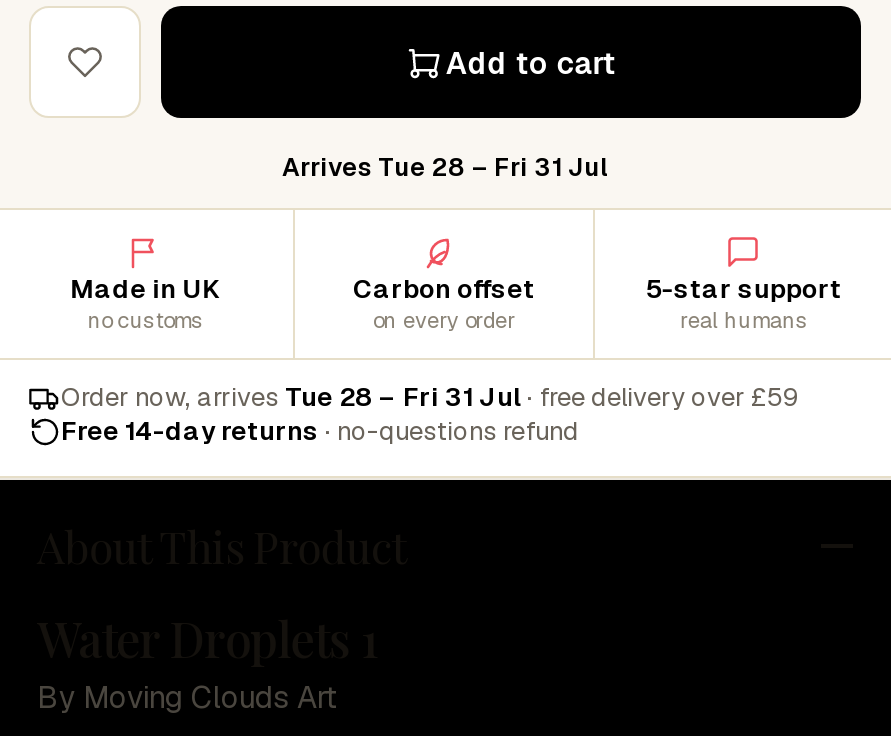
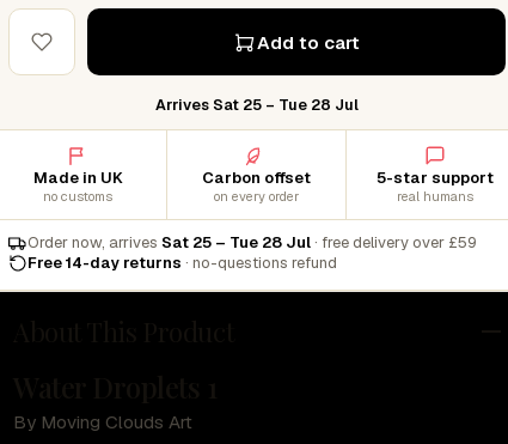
[282,150,608,184] Arrives Tue 28 – Fri 31 Jul -> [155,95,359,115] Arrives Sat 25 – Tue 28 Jul
[61,380,799,414] Order now, arrives Tue 28 – Fri 31 Jul · free delivery over £59 -> [27,232,477,253] Order now, arrives Sat 25 – Tue 28 Jul · free delivery over £59

